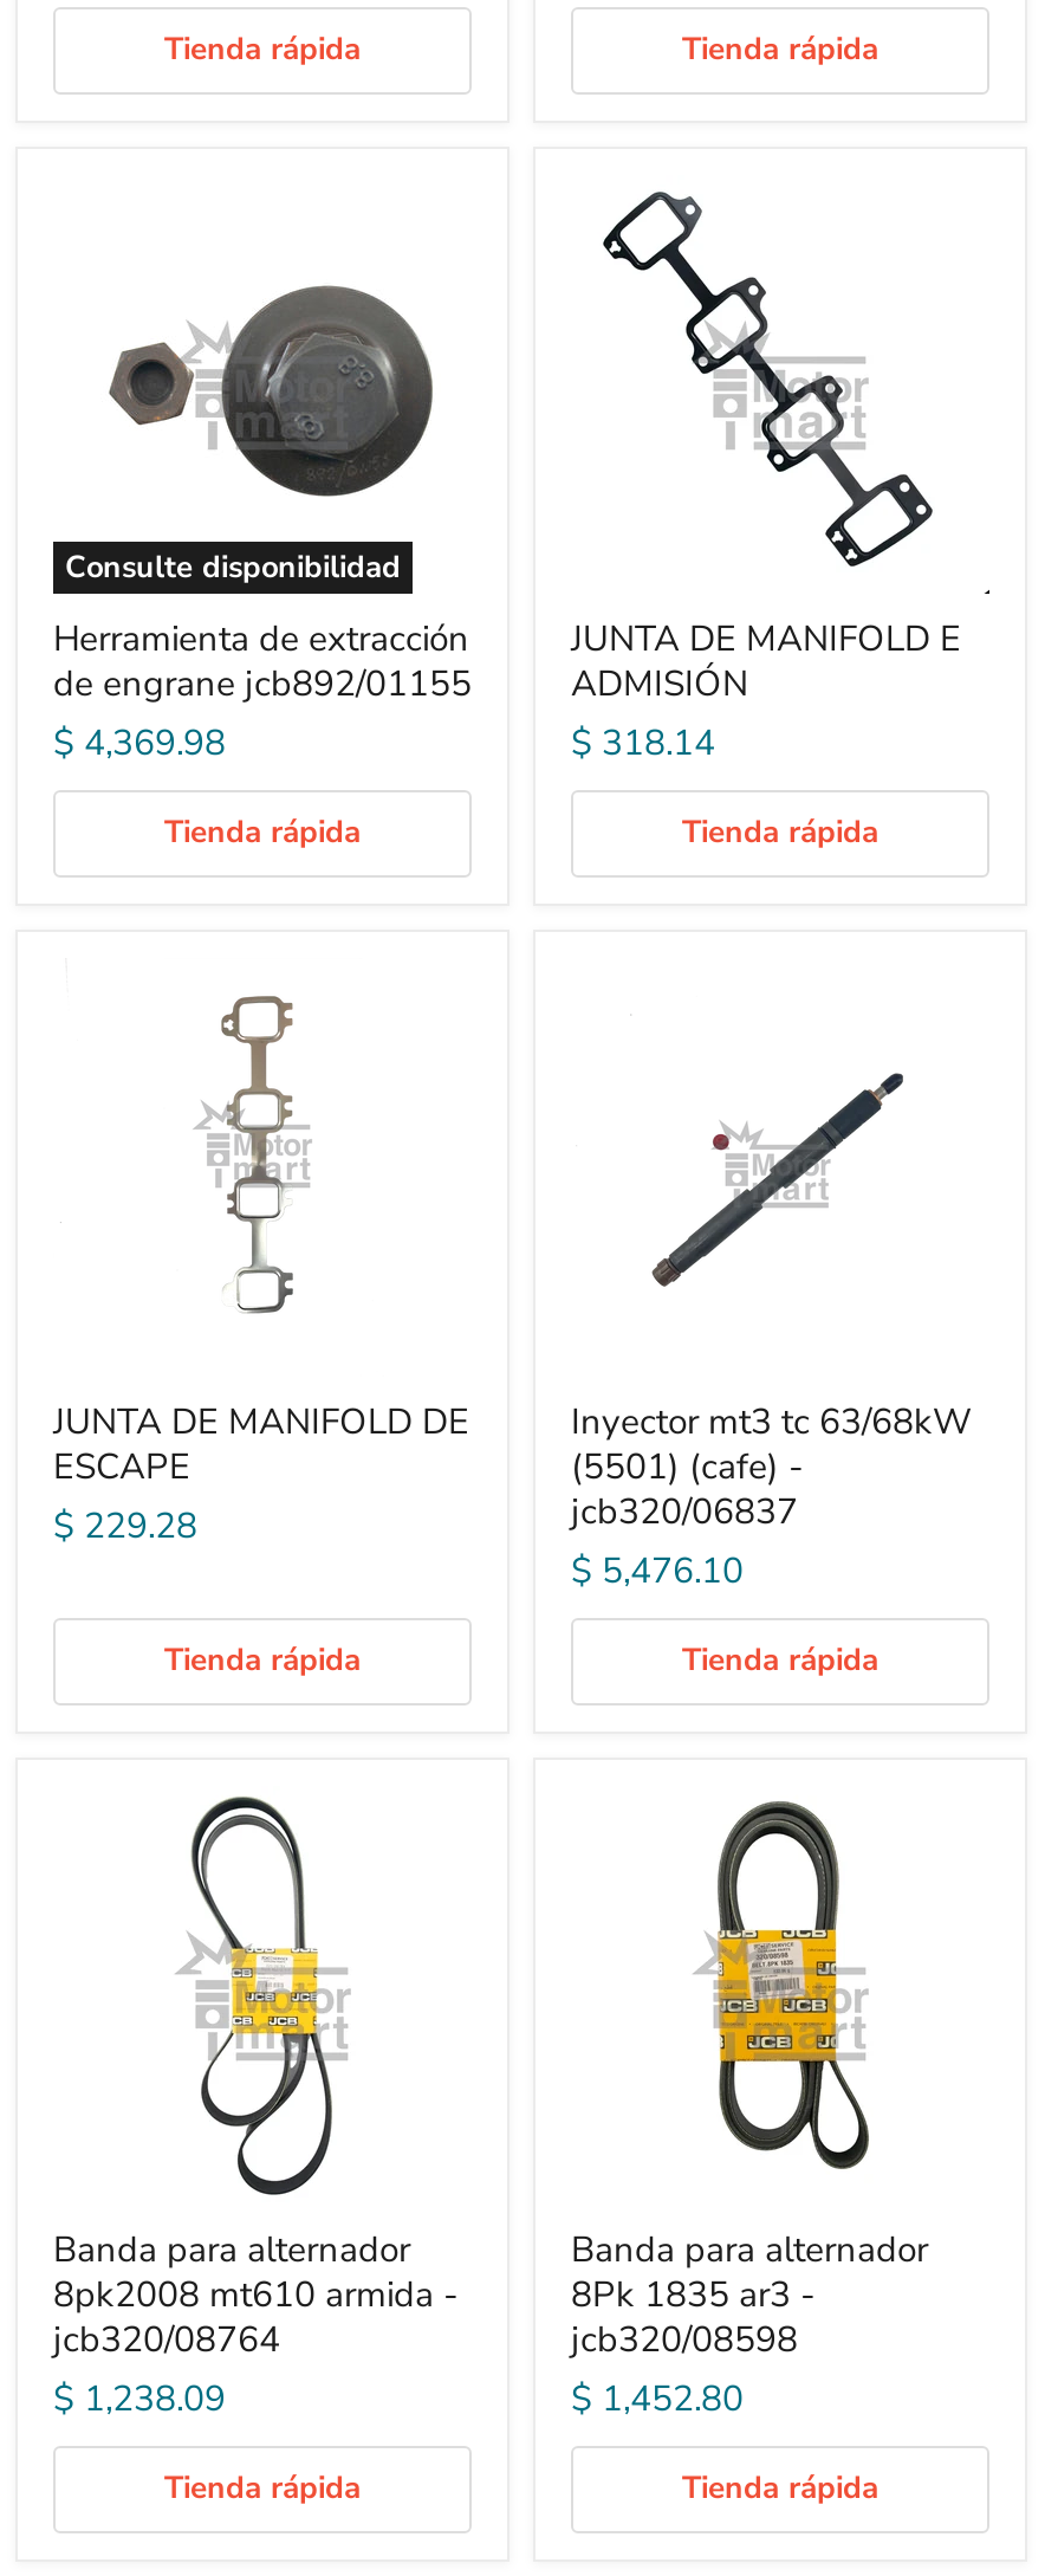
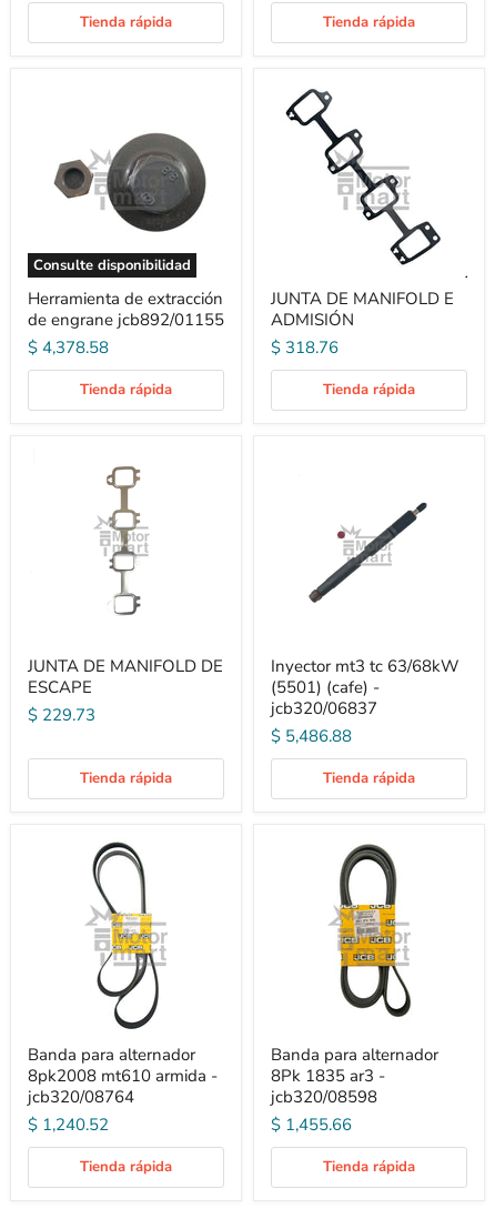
[53,720,226,767] $ 4,369.98 -> [28,337,109,359] $ 4,378.58
[571,720,715,767] $ 318.14 -> [271,337,339,359] $ 318.76
[53,1503,197,1550] $ 229.28 -> [28,704,95,726] $ 229.73
[571,1547,744,1595] $ 5,476.10 -> [271,725,352,747] $ 5,486.88
[53,2375,226,2423] $ 1,238.09 -> [28,1114,109,1136] $ 1,240.52
[571,2375,744,2423] $ 1,452.80 -> [271,1114,352,1136] $ 1,455.66

